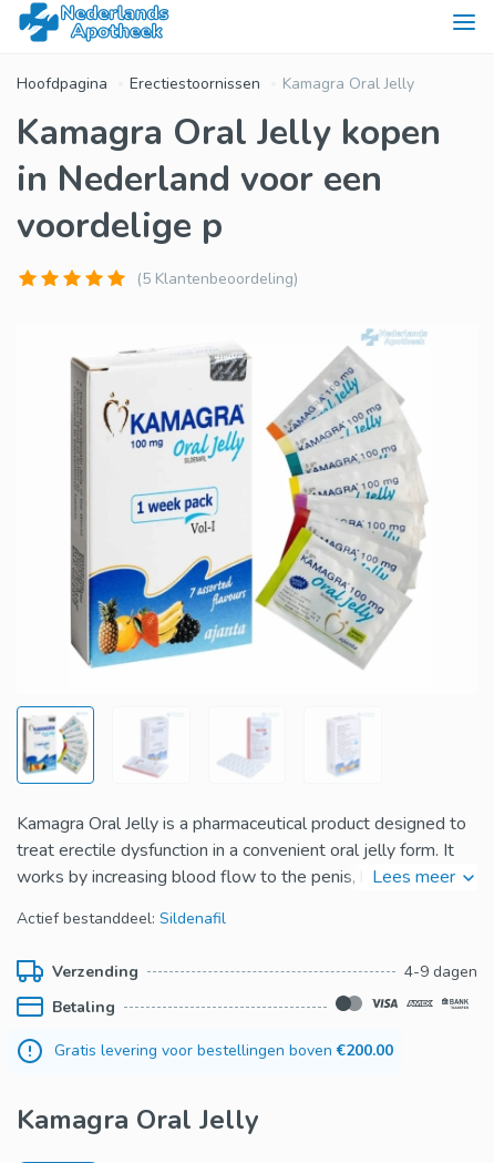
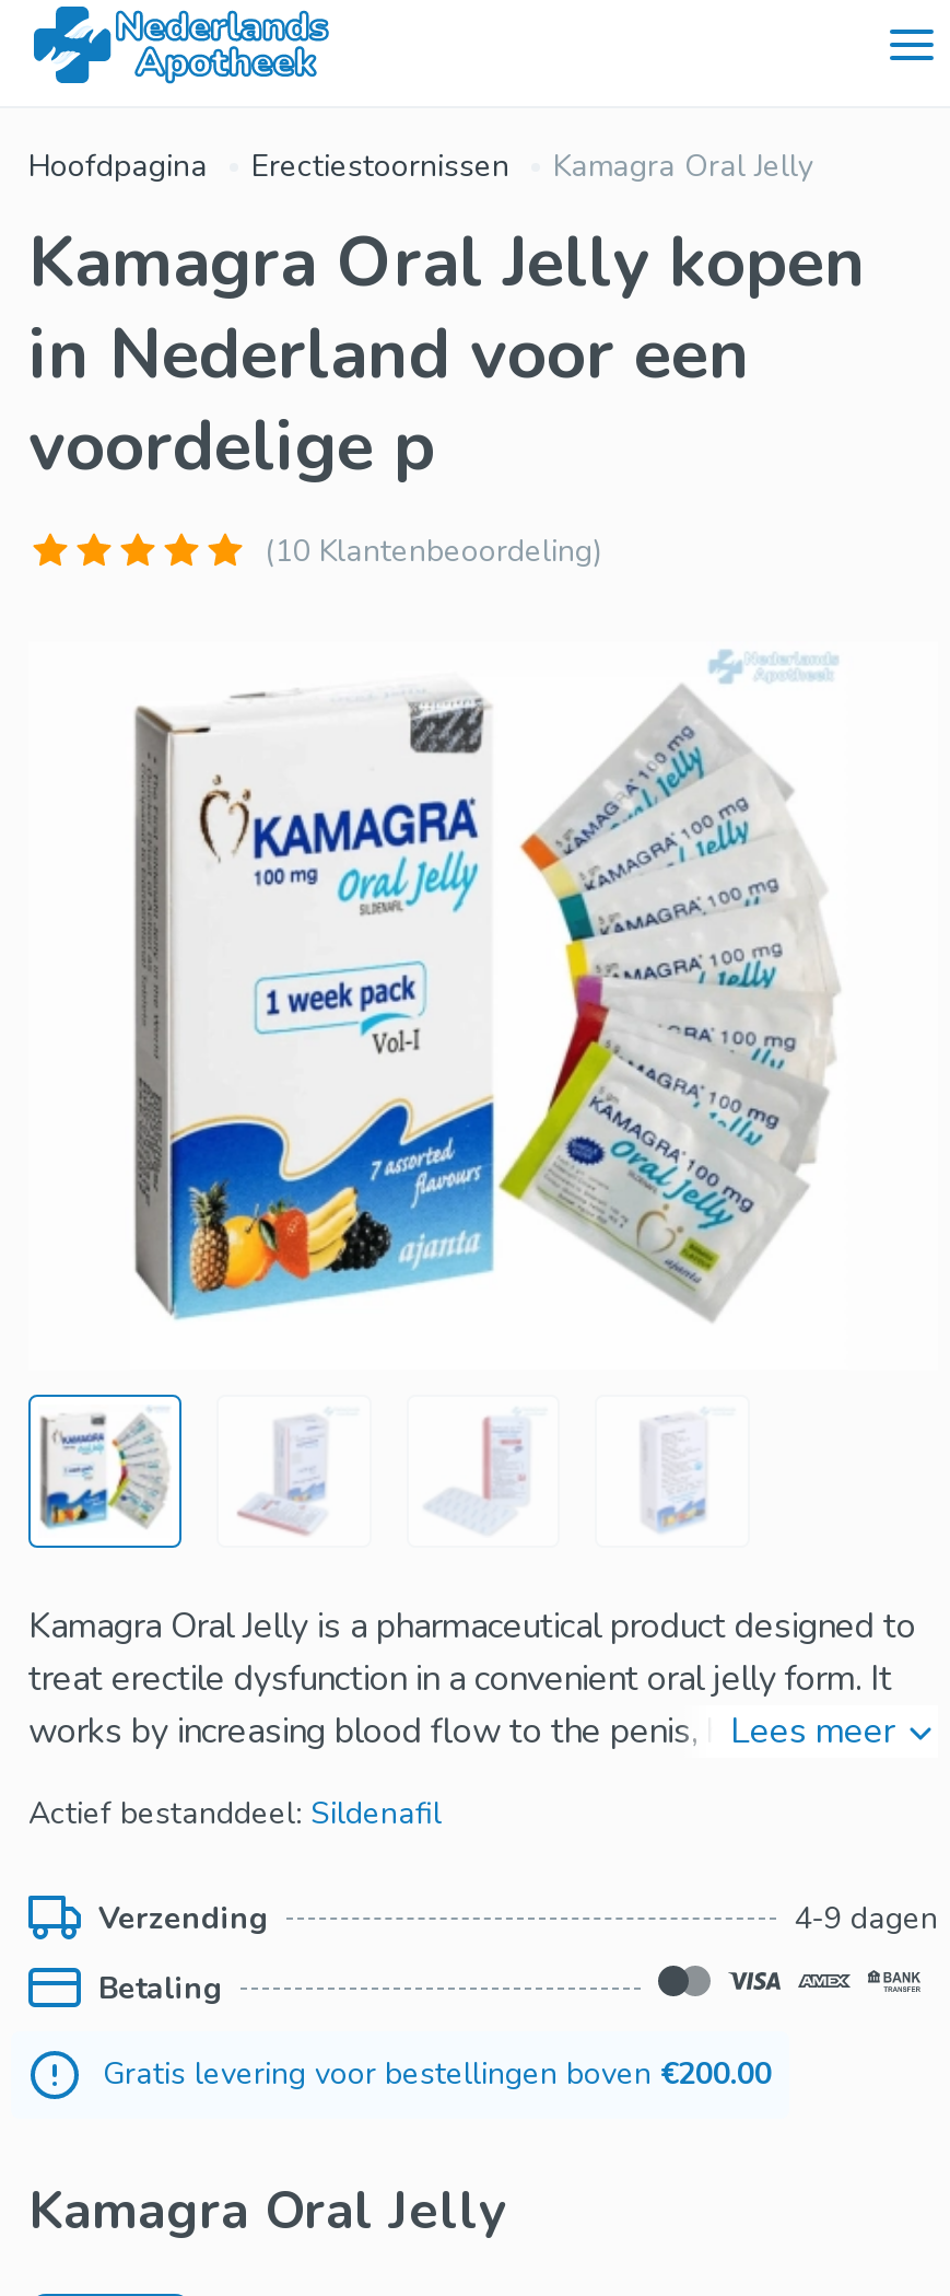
[136,268,298,289] (5 Klantenbeoordeling) -> [265,529,601,571] (10 Klantenbeoordeling)

